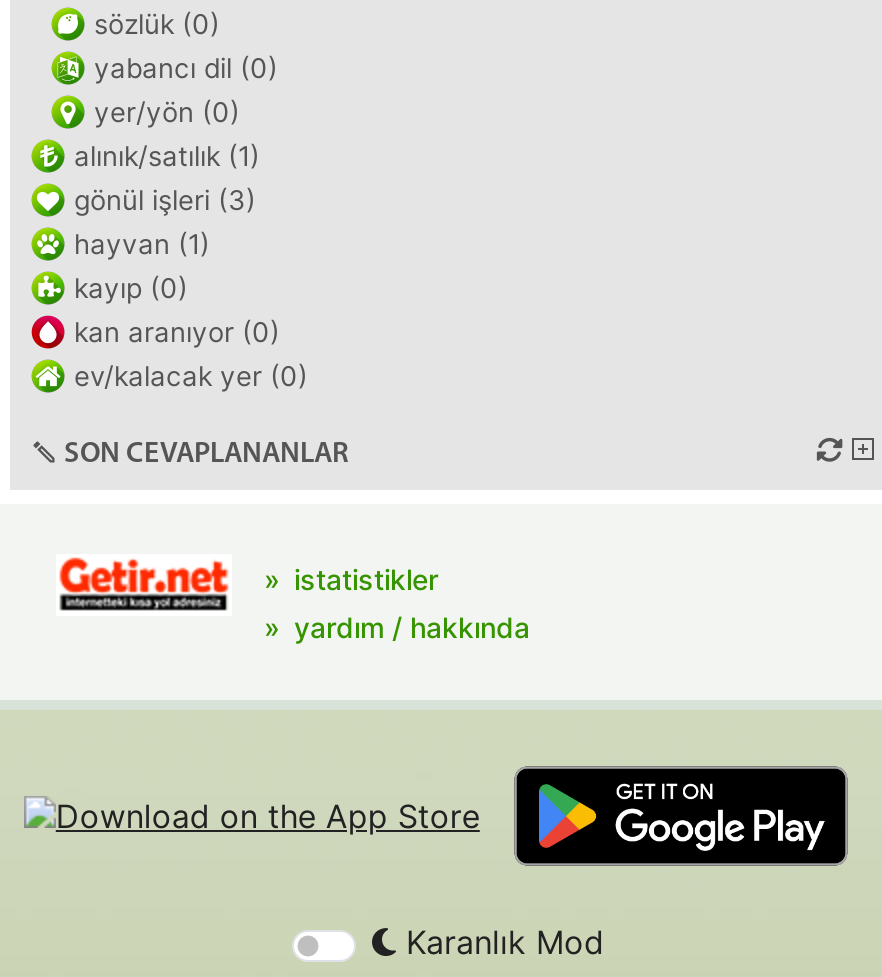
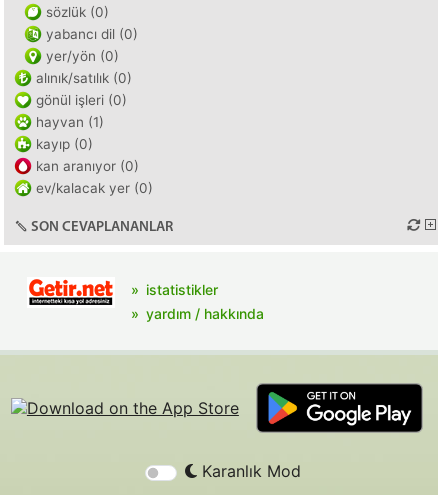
[74,140,260,172] alınık/satılık (1) -> [36,70,132,86] alınık/satılık (0)
[74,184,256,216] gönül işleri (3) -> [36,92,127,108] gönül işleri (0)

